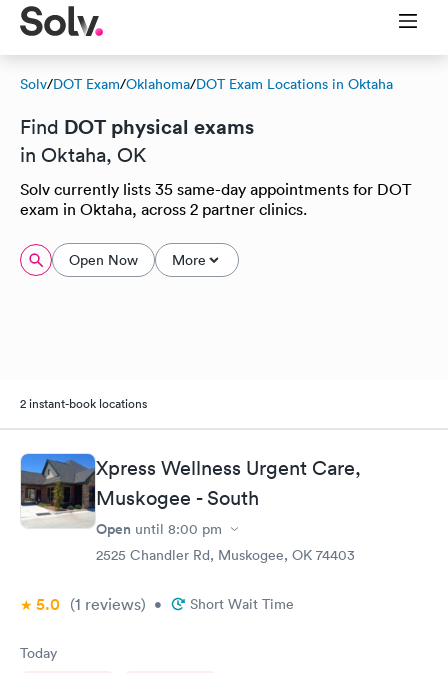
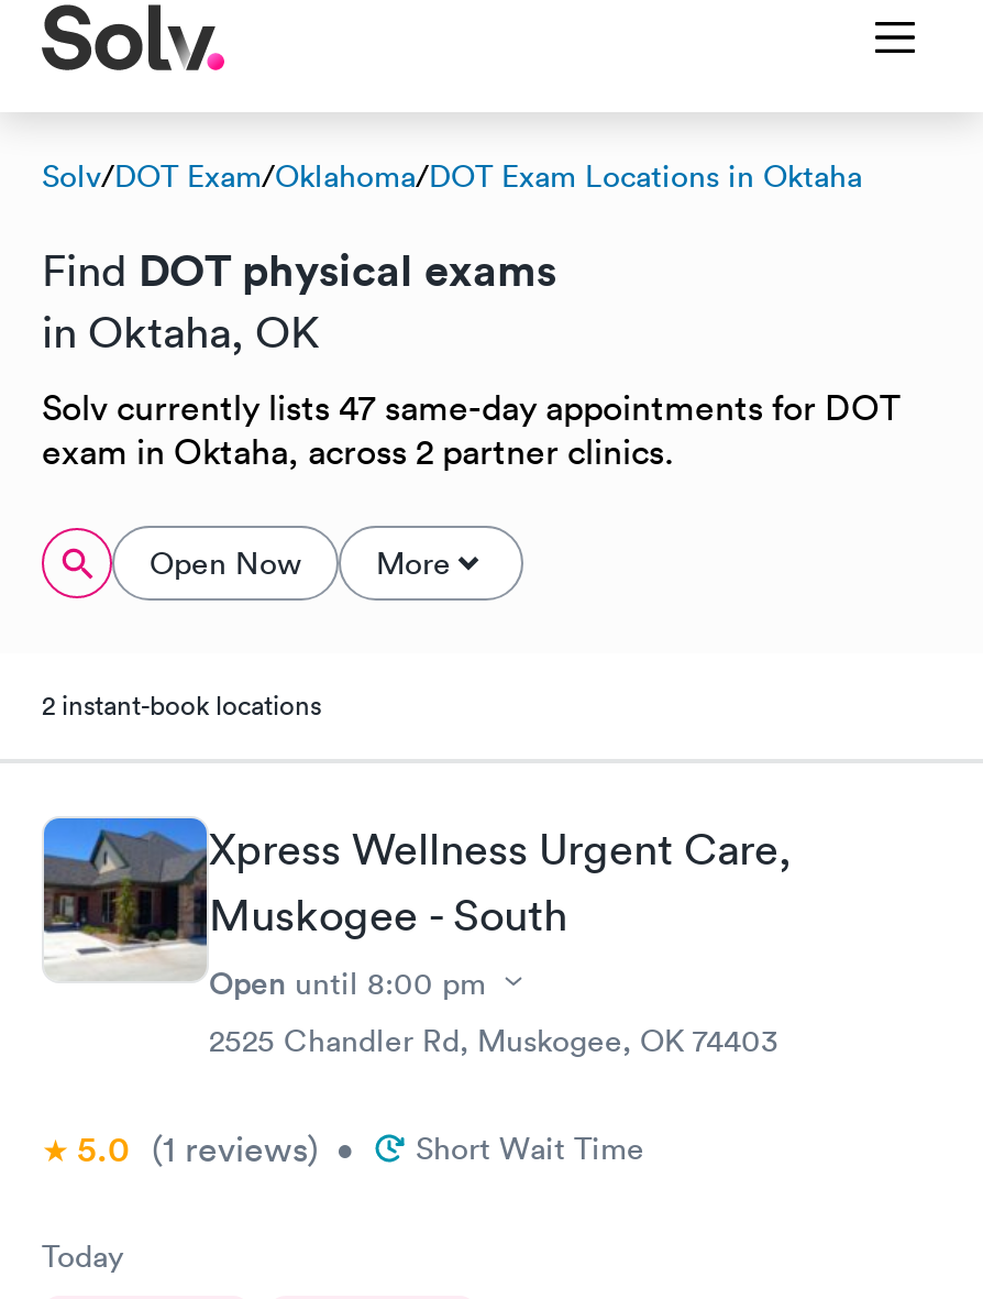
[20,179,411,199] Solv currently lists 35 same-day appointments for DOT -> [42,385,899,429] Solv currently lists 47 same-day appointments for DOT

